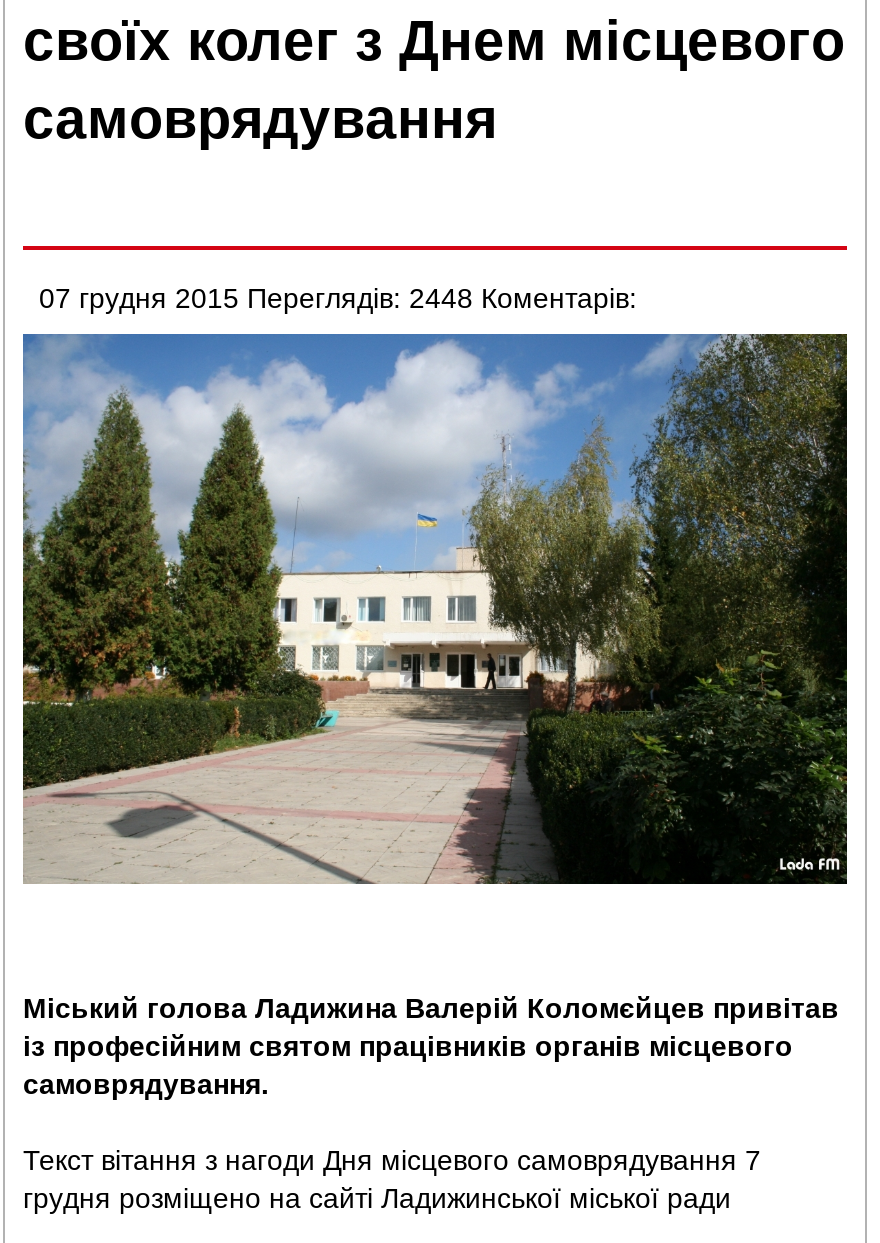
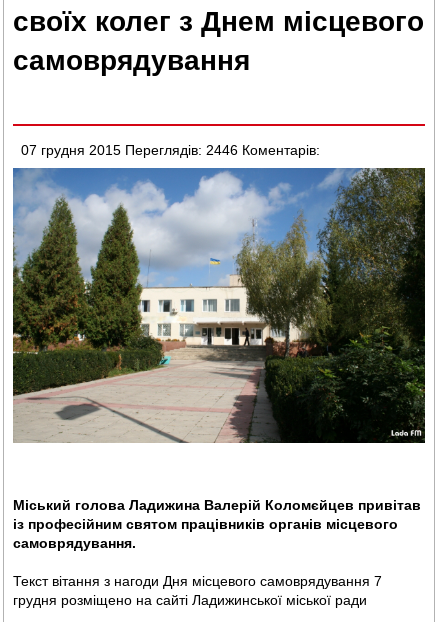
[39,282,637,314] 07 грудня 2015 Переглядів: 2448 Коментарів: -> [21,142,320,158] 07 грудня 2015 Переглядів: 2446 Коментарів:

